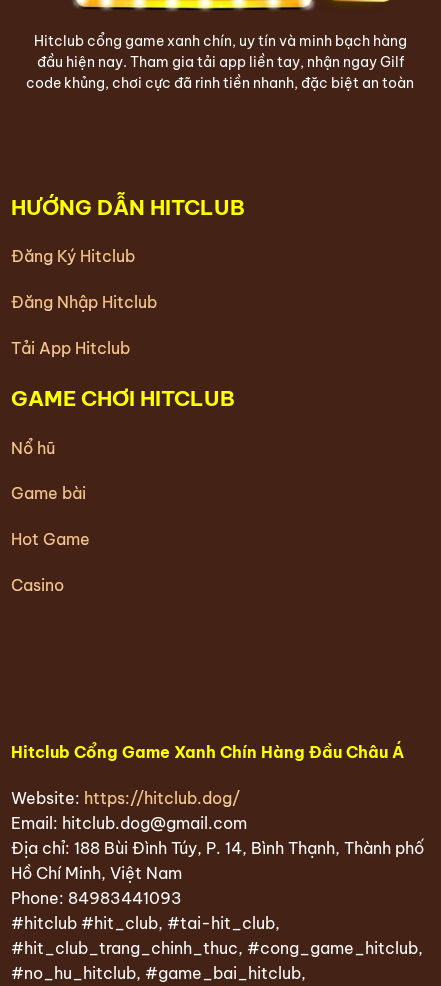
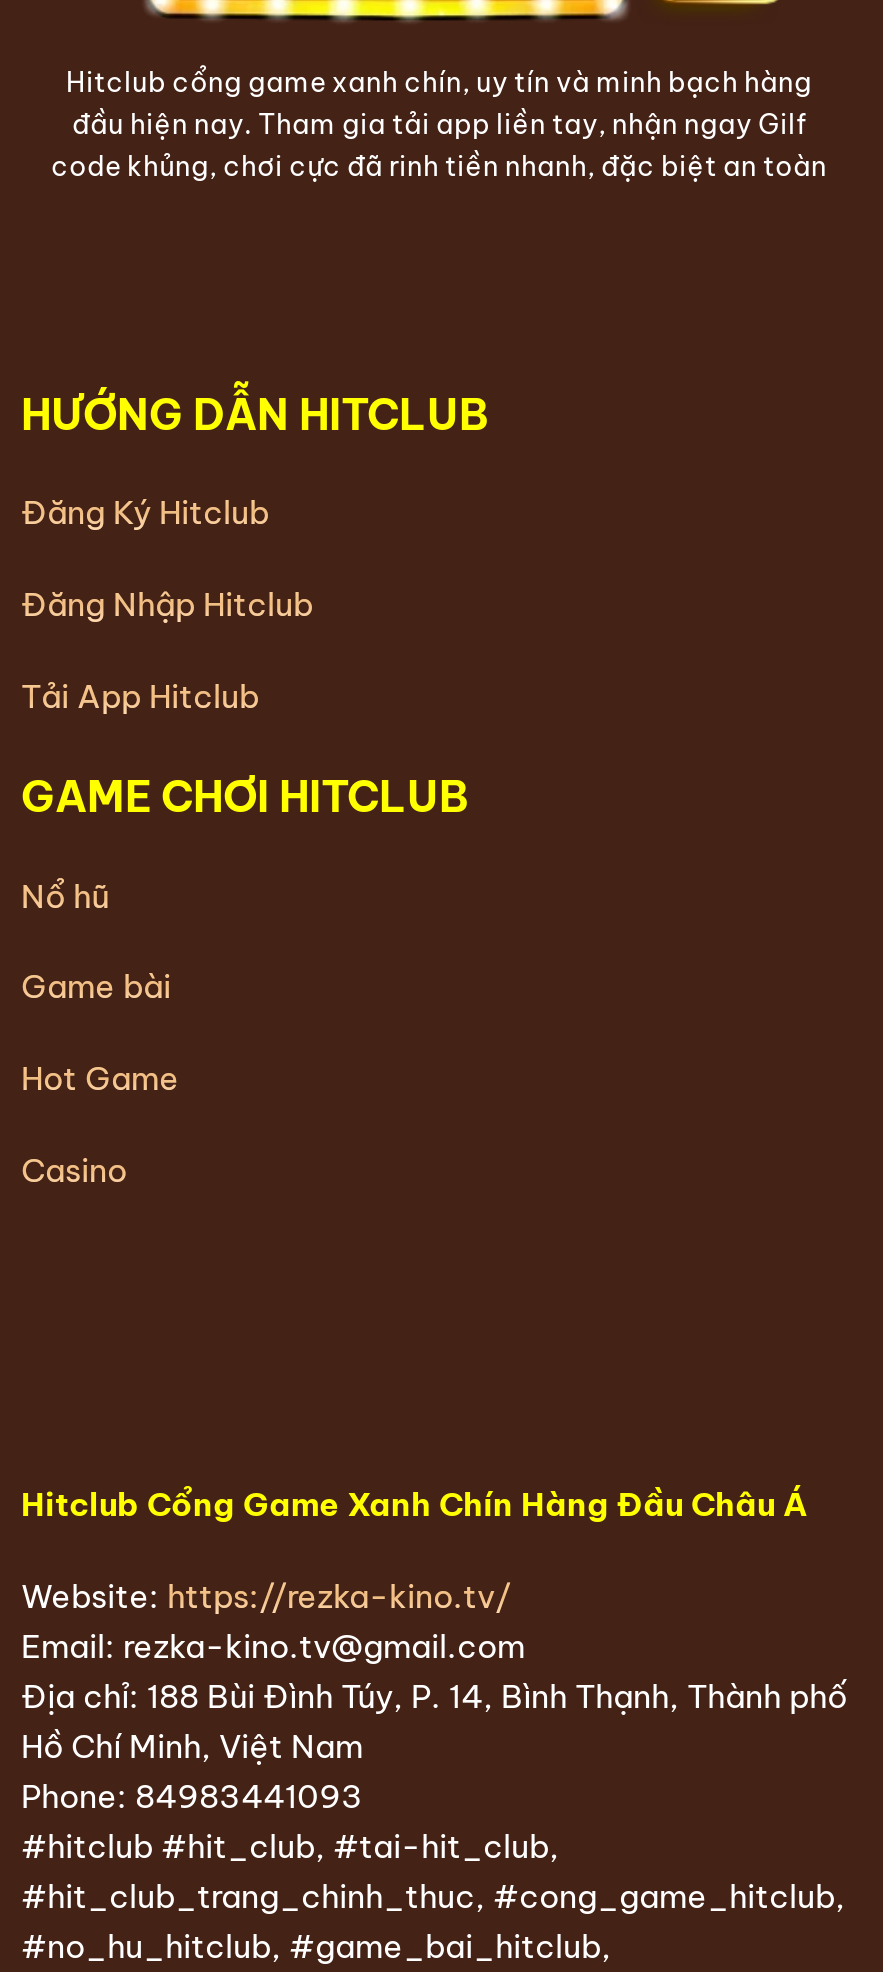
[11,788,240,808] Website: https://hitclub.dog/ -> [21,1576,511,1616] Website: https://rezka-kino.tv/
[11,813,247,833] Email: hitclub.dog@gmail.com -> [21,1626,525,1666] Email: rezka-kino.tv@gmail.com

